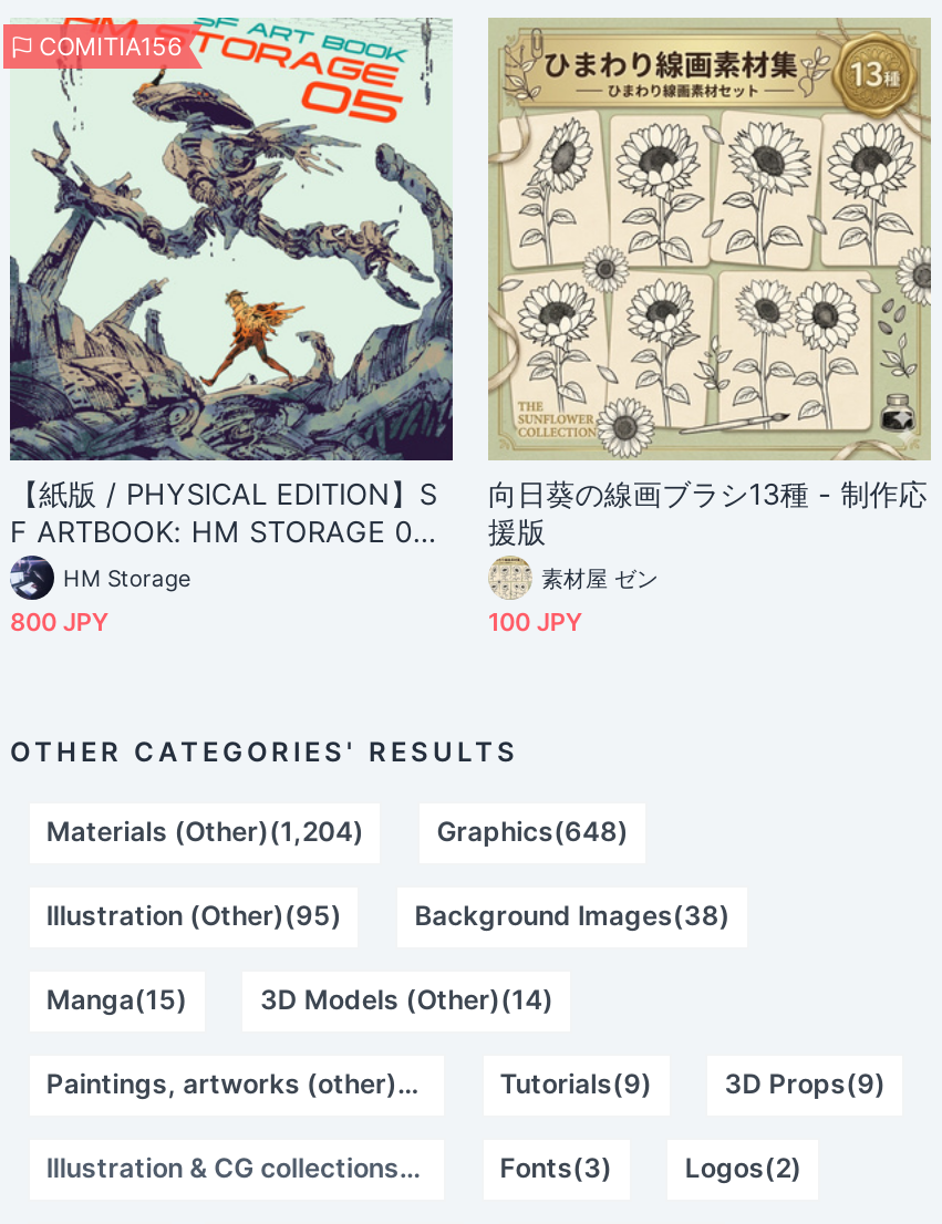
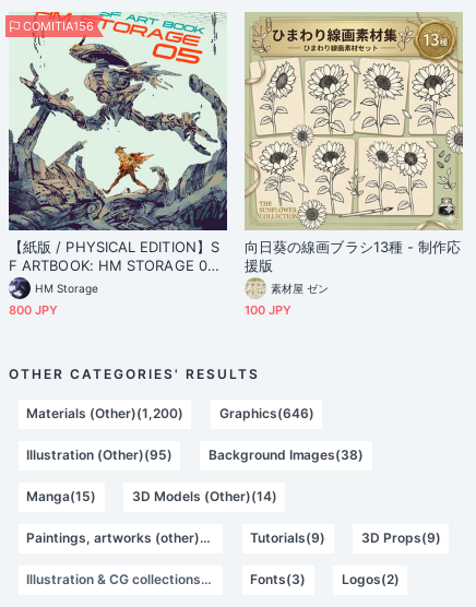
[46,815,629,848] Materials (Other)(1,204) | Graphics(648) -> [27,405,314,422] Materials (Other)(1,200) | Graphics(646)

